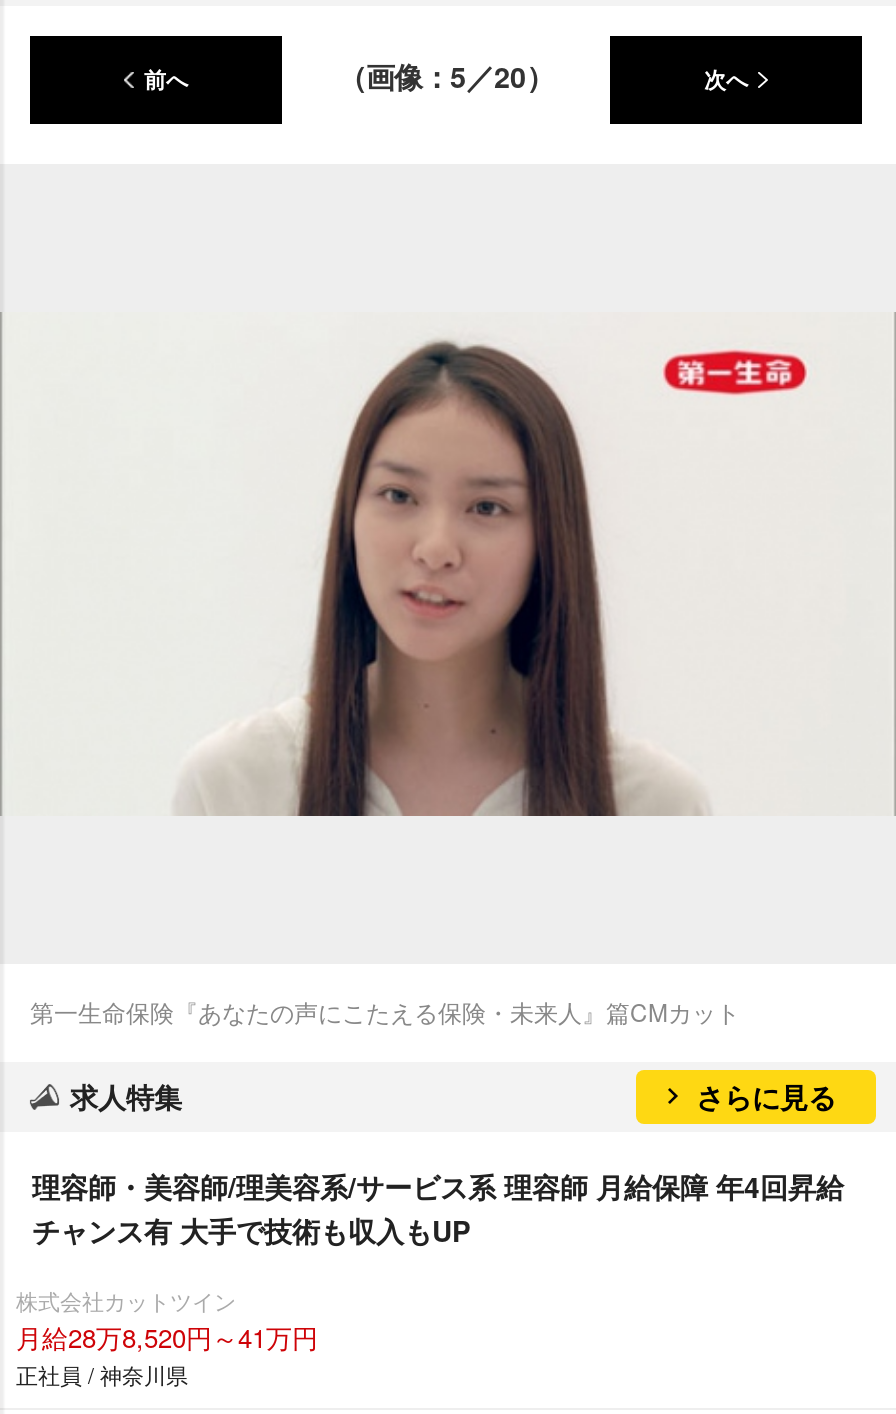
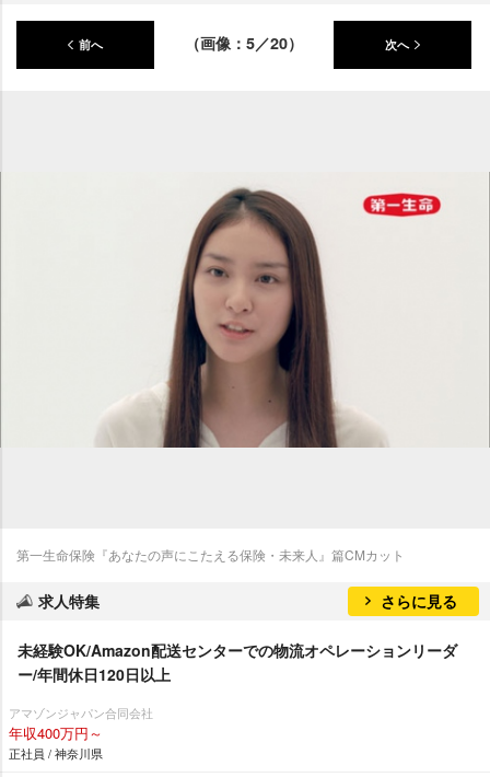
[32,1166,844,1250] 理容師・美容師/理美容系/サービス系 理容師 月給保障 年4回昇給 | チャンス有 大手で技術も収入もUP -> [17,639,457,685] 未経験OK/Amazon配送センターでの物流オペレーションリーダ | ー/年間休日120日以上
[16,1286,318,1356] 株式会社カットツイン | 月給28万8,520円～41万円 -> [9,705,153,743] アマゾンジャパン合同会社 | 年収400万円～

